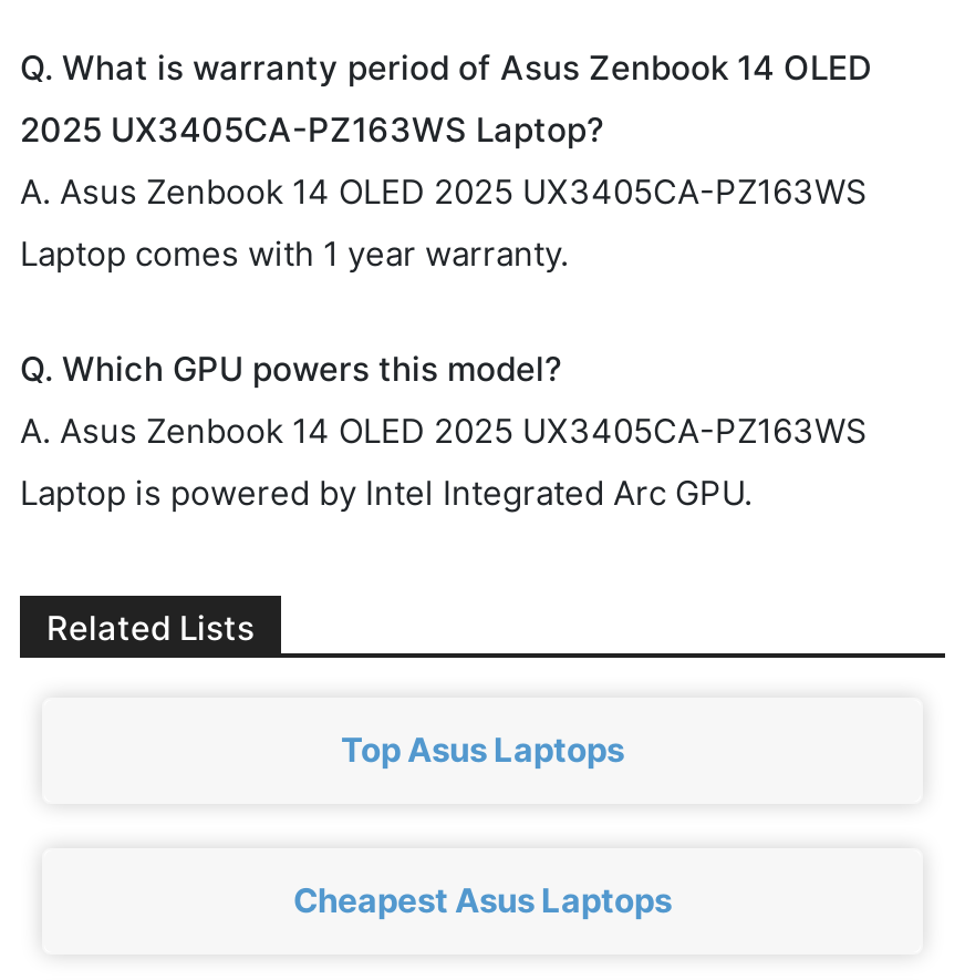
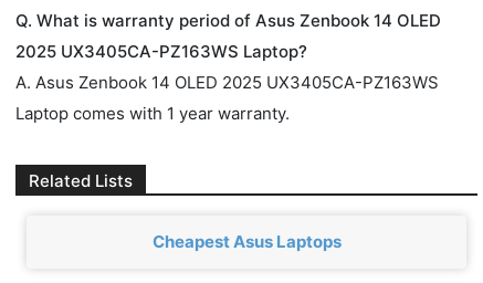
[20,348,868,514] Q. Which GPU powers this model? | A. Asus Zenbook 14 OLED 2025 UX3405CA-PZ163WS | Laptop is powered by Intel Integrated Arc GPU. -> none
[341,728,624,770] Top Asus Laptops -> none

